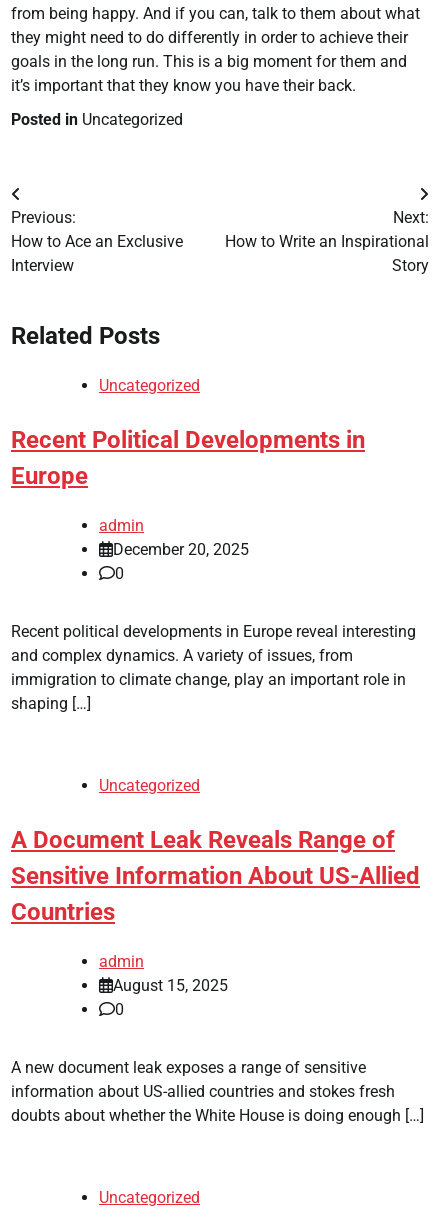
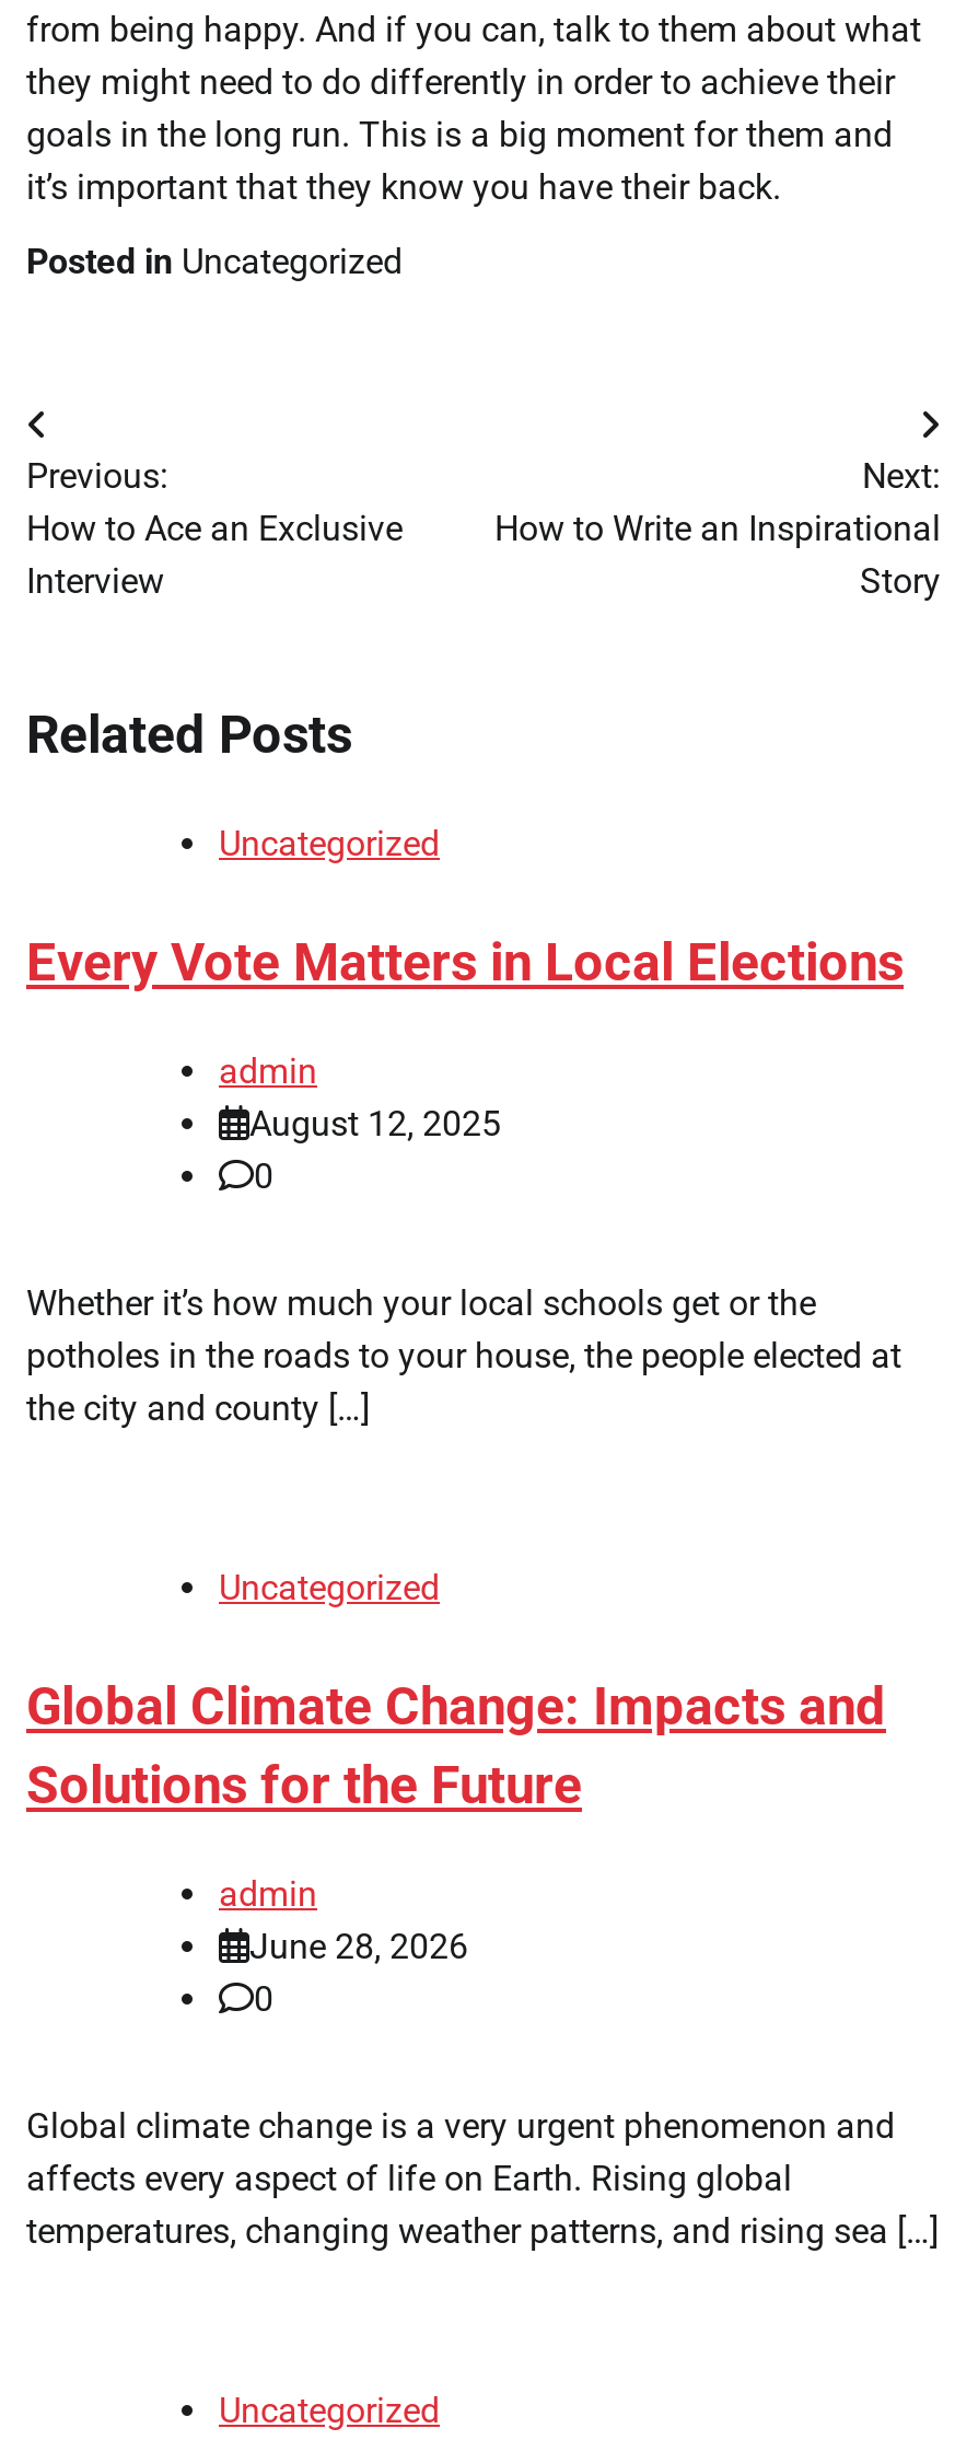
[11,426,365,490] Recent Political Developments in | Europe -> [26,932,904,993] Every Vote Matters in Local Elections
[113,540,249,559] December 20, 2025 -> [249,1102,501,1144] August 12, 2025
[11,622,416,713] Recent political developments in Europe reveal interesting | and complex dynamics. A variety of issues, from | immigration to climate change, play an important role in | shaping […] -> [26,1282,901,1428] Whether it’s how much your local schools get or the | potholes in the roads to your house, the people elected at | the city and county […]
[11,826,420,926] A Document Leak Reveals Range of | Sensitive Information About US-Allied | Countries -> [26,1676,886,1816] Global Climate Change: Impacts and | Solutions for the Future
[113,976,228,995] August 15, 2025 -> [249,1925,468,1966] June 28, 2026
[11,1058,424,1125] A new document leak exposes a range of sensitive | information about US-allied countries and stokes fresh | doubts about whether the White House is doing enough […] -> [26,2104,939,2251] Global climate change is a very urgent phenomenon and | affects every aspect of life on Earth. Rising global | temperatures, changing weather patterns, and rising sea […]

